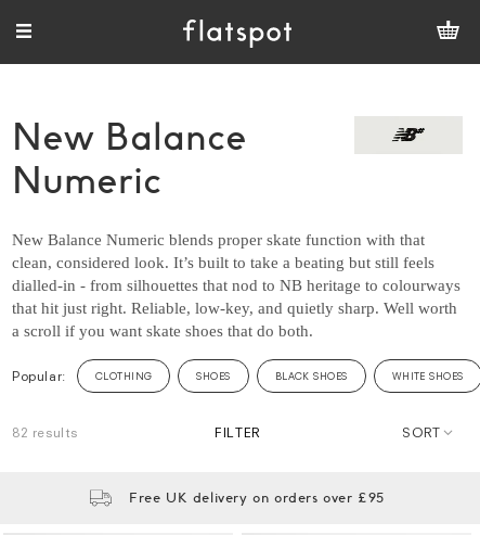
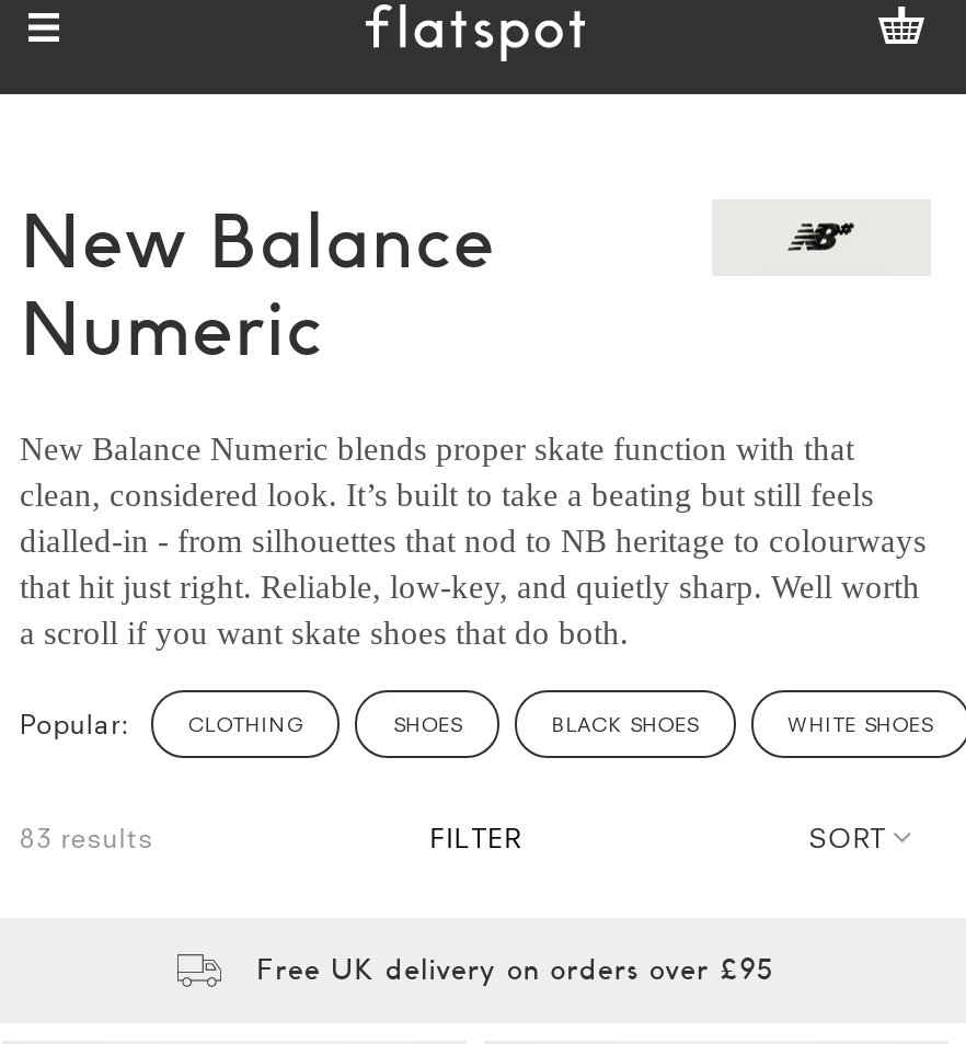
[12,424,78,441] 82 results -> [20,822,153,854] 83 results

